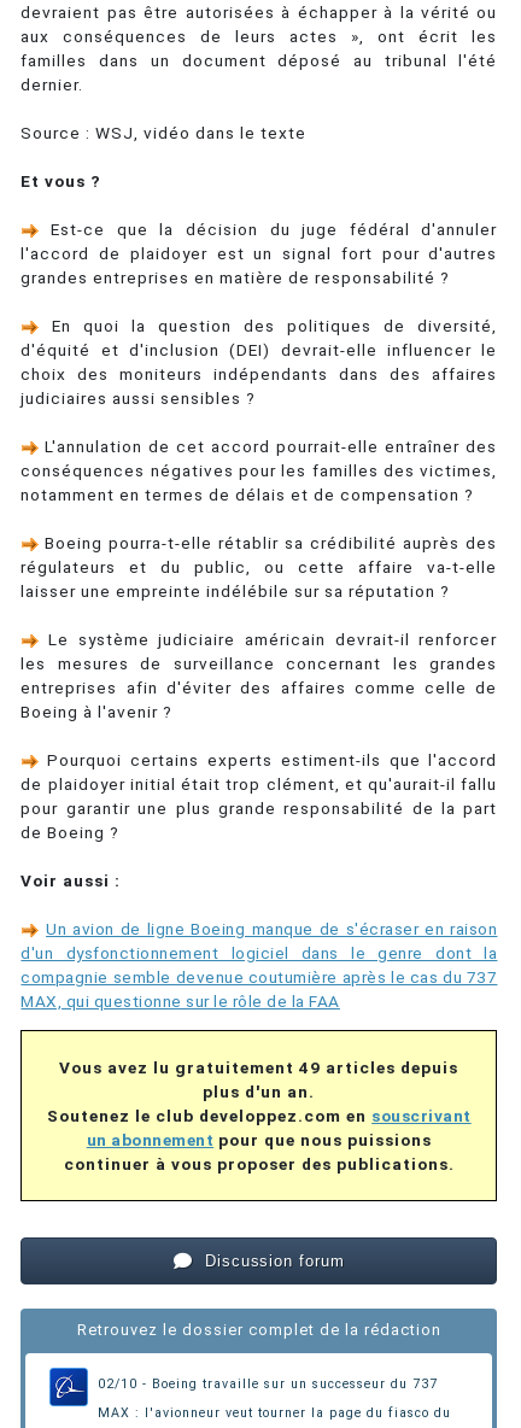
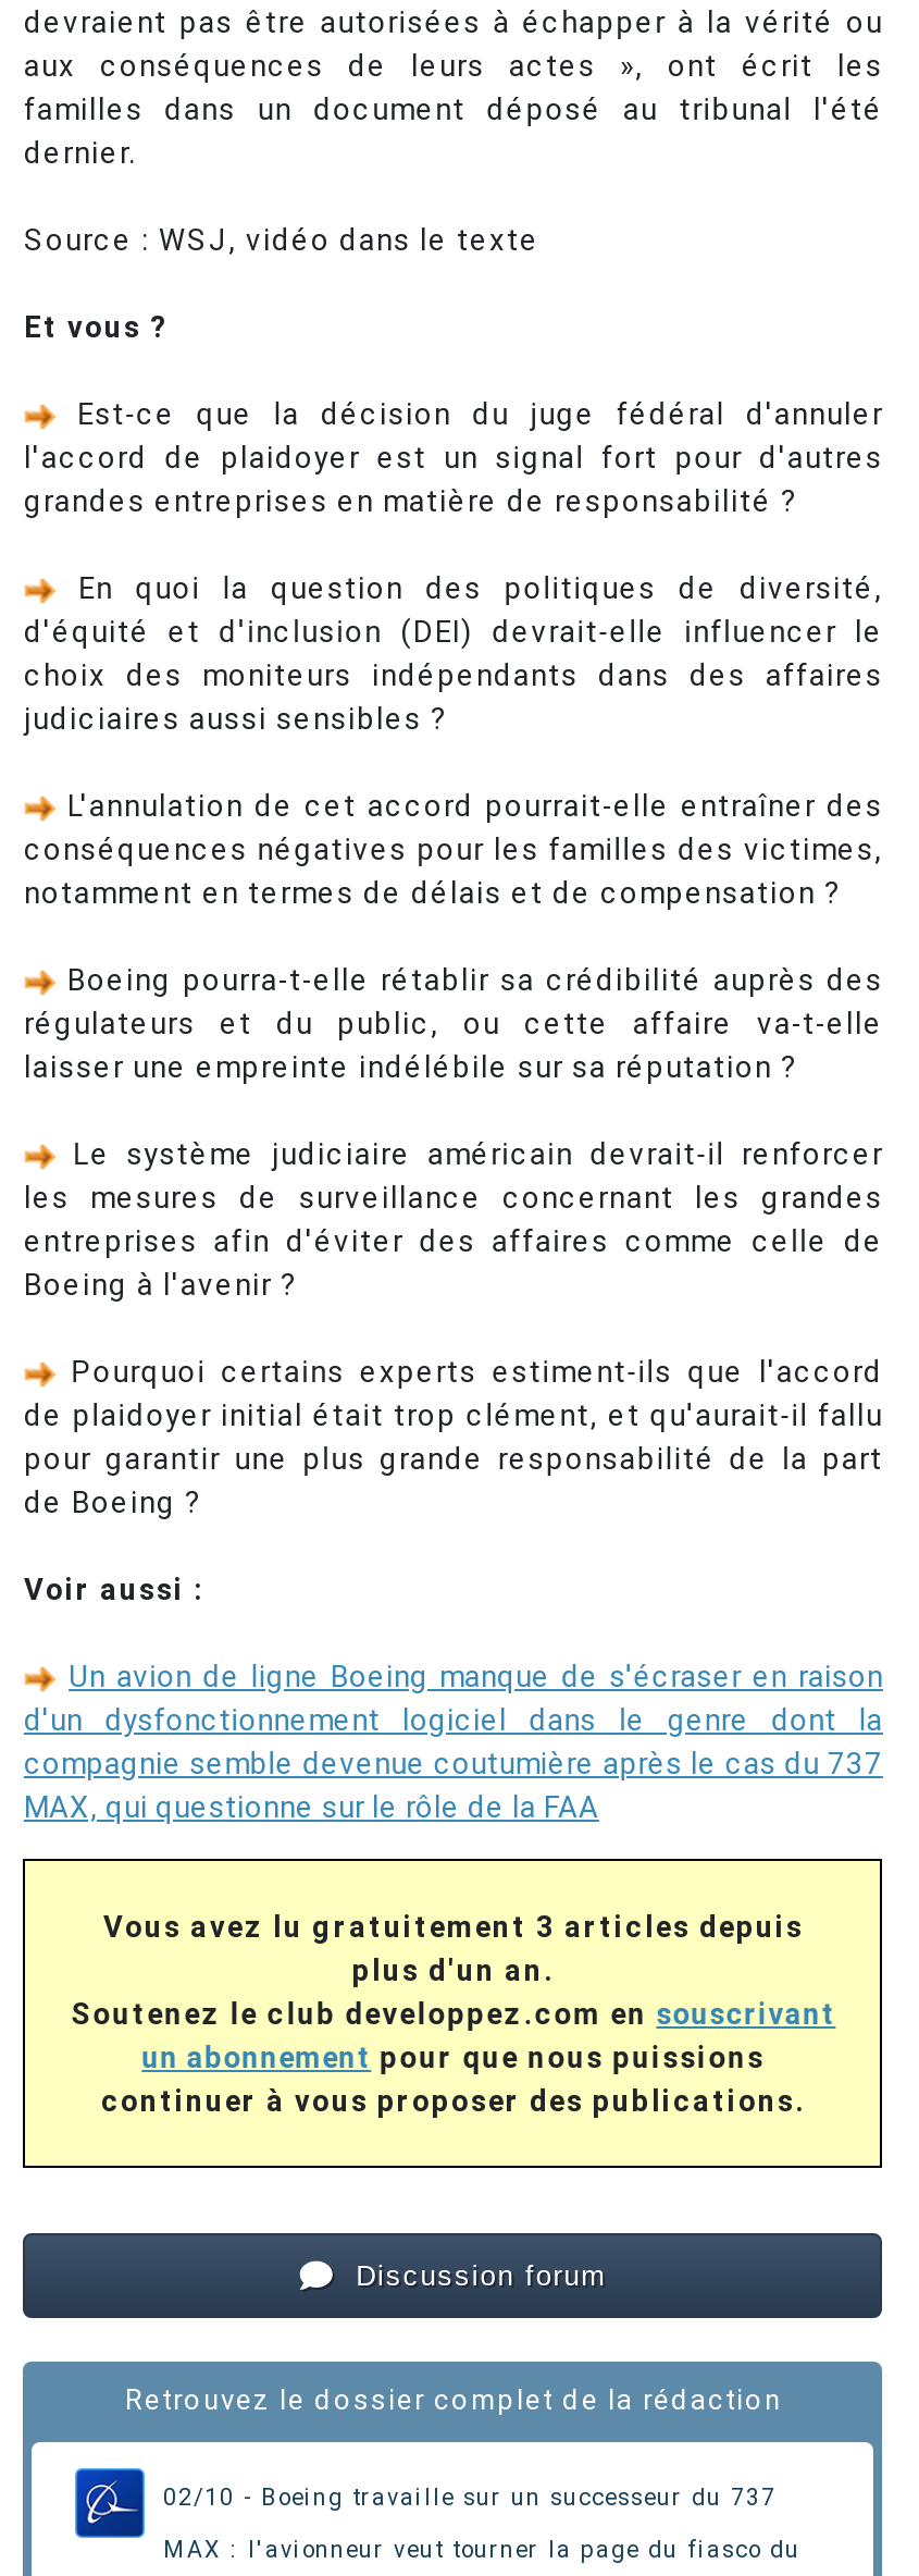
[60,1058,459,1077] Vous avez lu gratuitement 49 articles depuis -> [103,1909,803,1944] Vous avez lu gratuitement 3 articles depuis

